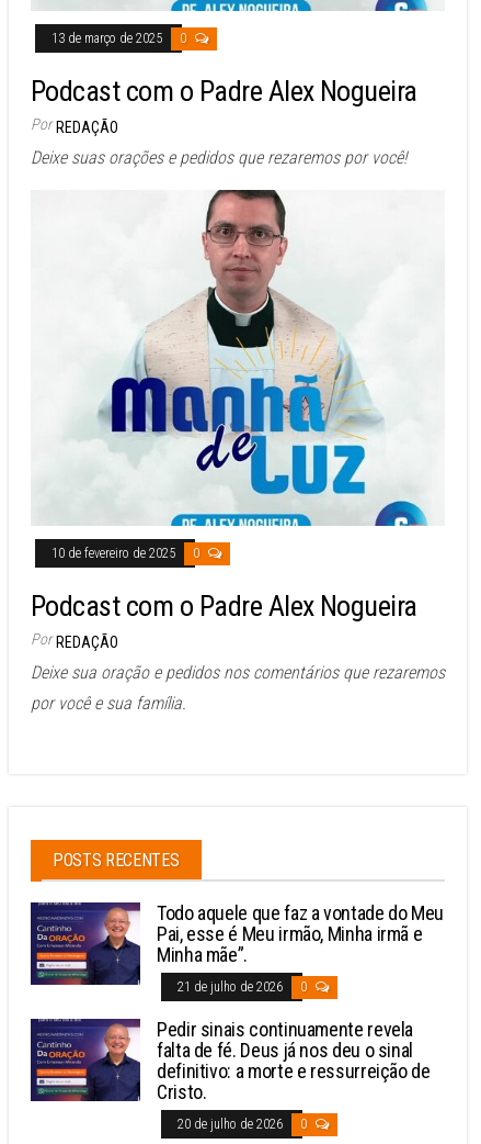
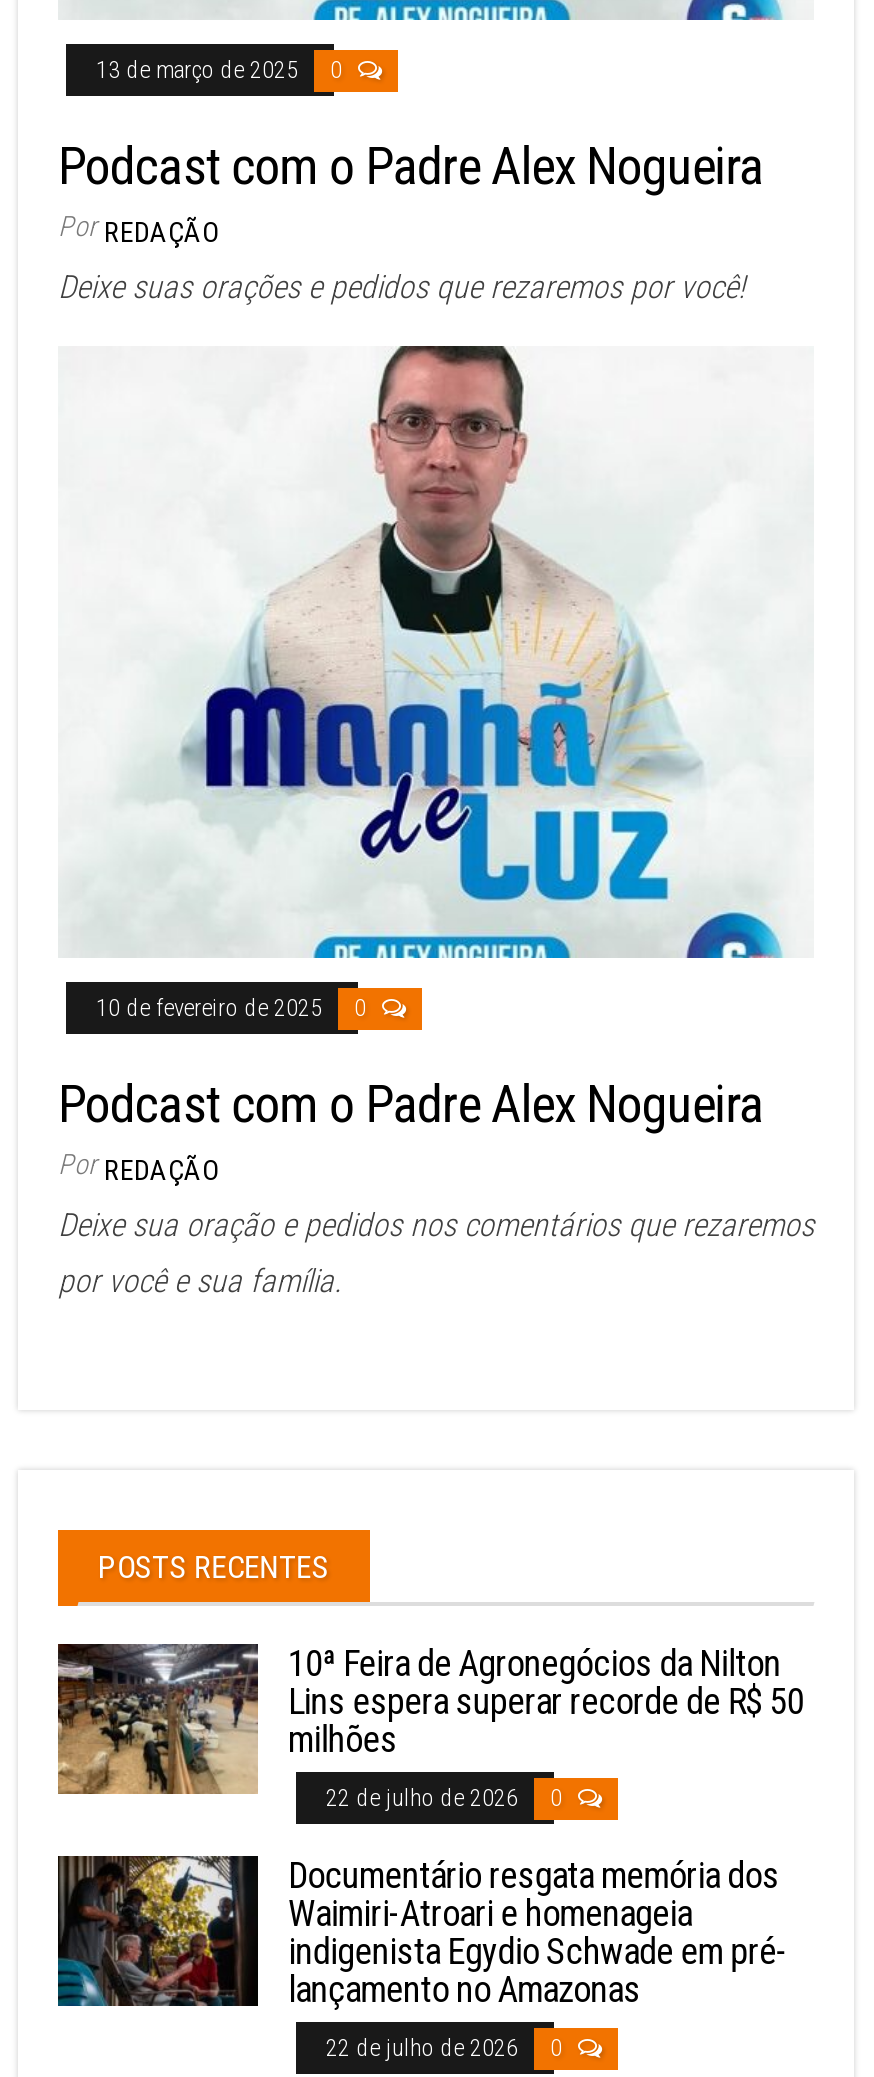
[30,901,444,986] [image] | Todo aquele que faz a vontade do Meu | Pai, esse é Meu irmão, Minha irmã e | Minha mãe”. -> [56,1642,804,1796] [image] | 10ª Feira de Agronegócios da Nilton | Lins espera superar recorde de R$ 50 | milhões
[177,979,310,995] 21 de julho de 2026 0 -> [326,1784,568,1812] 22 de julho de 2026 0
[31,1018,430,1103] [image] | Pedir sinais continuamente revela | falta de fé. Deus já nos deu o sinal | definitivo: a morte e ressurreição de | Cristo. -> [58,1854,788,2010] [image] | Documentário resgata memória dos | Waimiri-Atroari e homenageia | indigenista Egydio Schwade em pré- | lançamento no Amazonas
[177,1117,310,1132] 20 de julho de 2026 0 -> [326,2034,568,2062] 22 de julho de 2026 0

